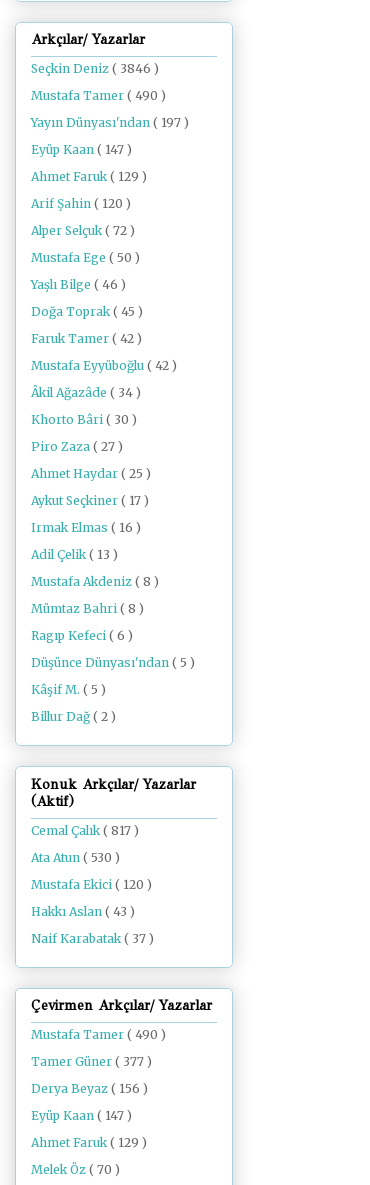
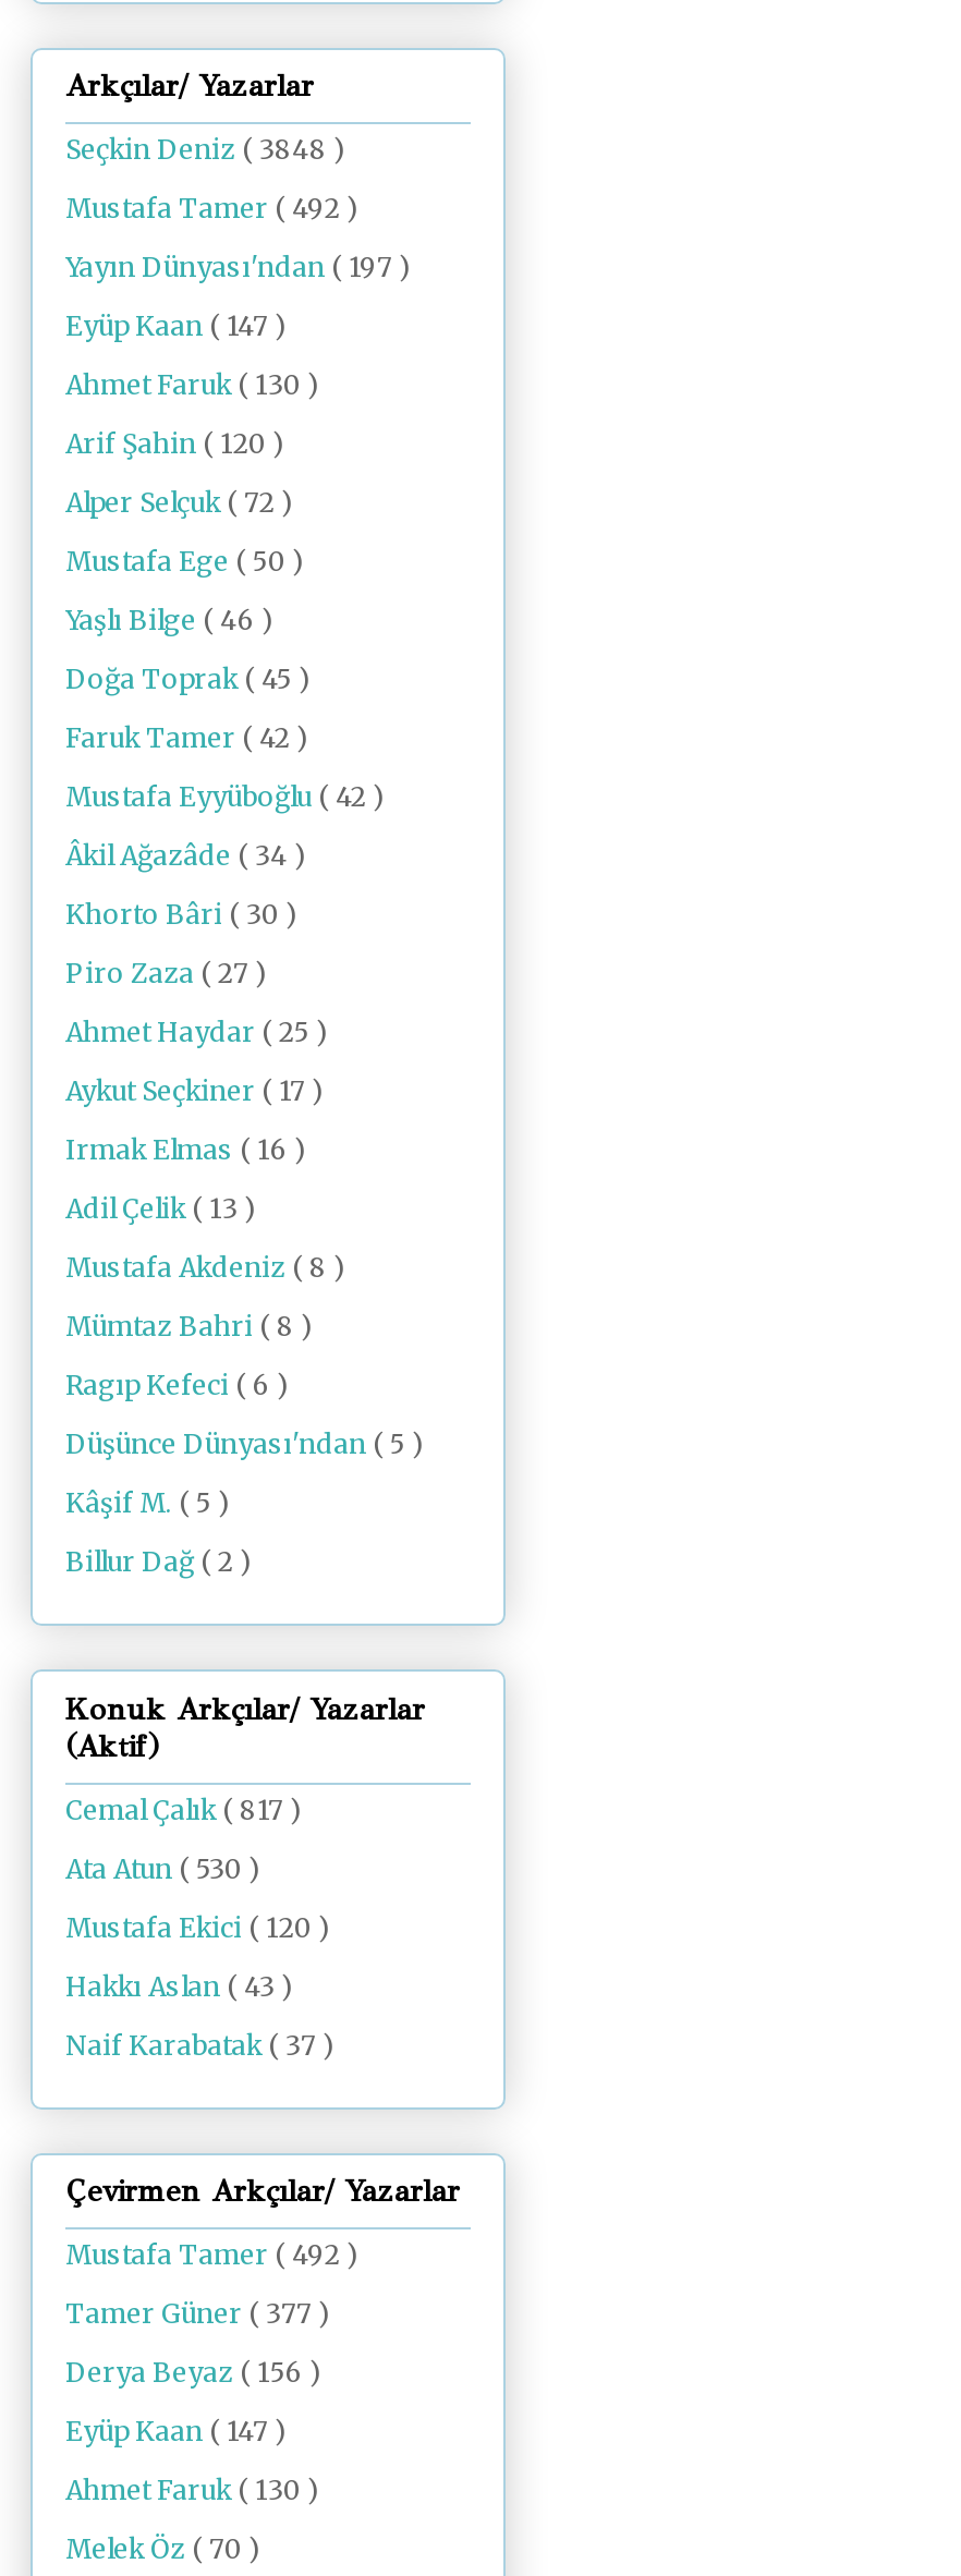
[31,61,159,76] Seçkin Deniz ( 3846 ) -> [65,133,344,166] Seçkin Deniz ( 3848 )
[31,88,166,103] Mustafa Tamer ( 490 ) -> [65,192,357,225] Mustafa Tamer ( 492 )
[31,169,147,184] Ahmet Faruk ( 129 ) -> [65,369,318,401] Ahmet Faruk ( 130 )
[31,1027,166,1042] Mustafa Tamer ( 490 ) -> [65,2238,357,2271] Mustafa Tamer ( 492 )
[31,1135,147,1150] Ahmet Faruk ( 129 ) -> [65,2473,318,2506] Ahmet Faruk ( 130 )

